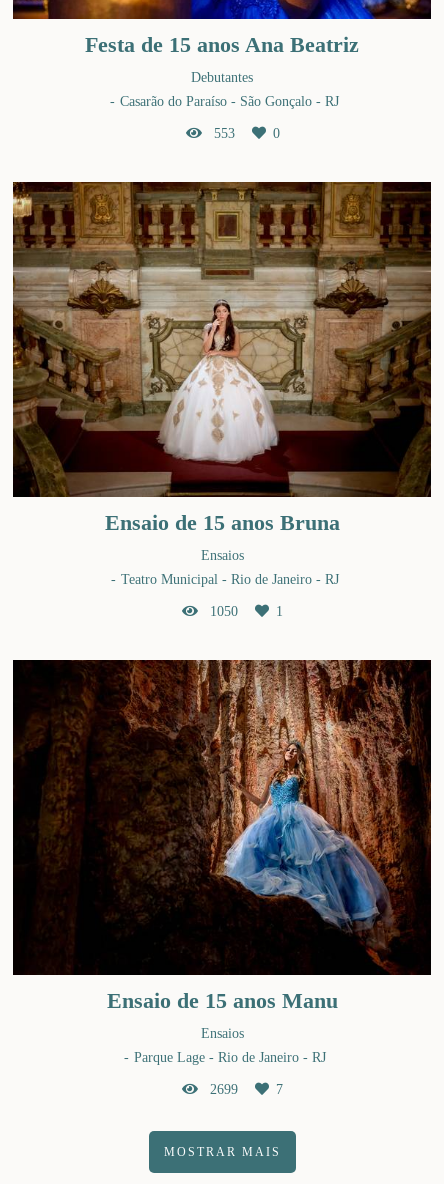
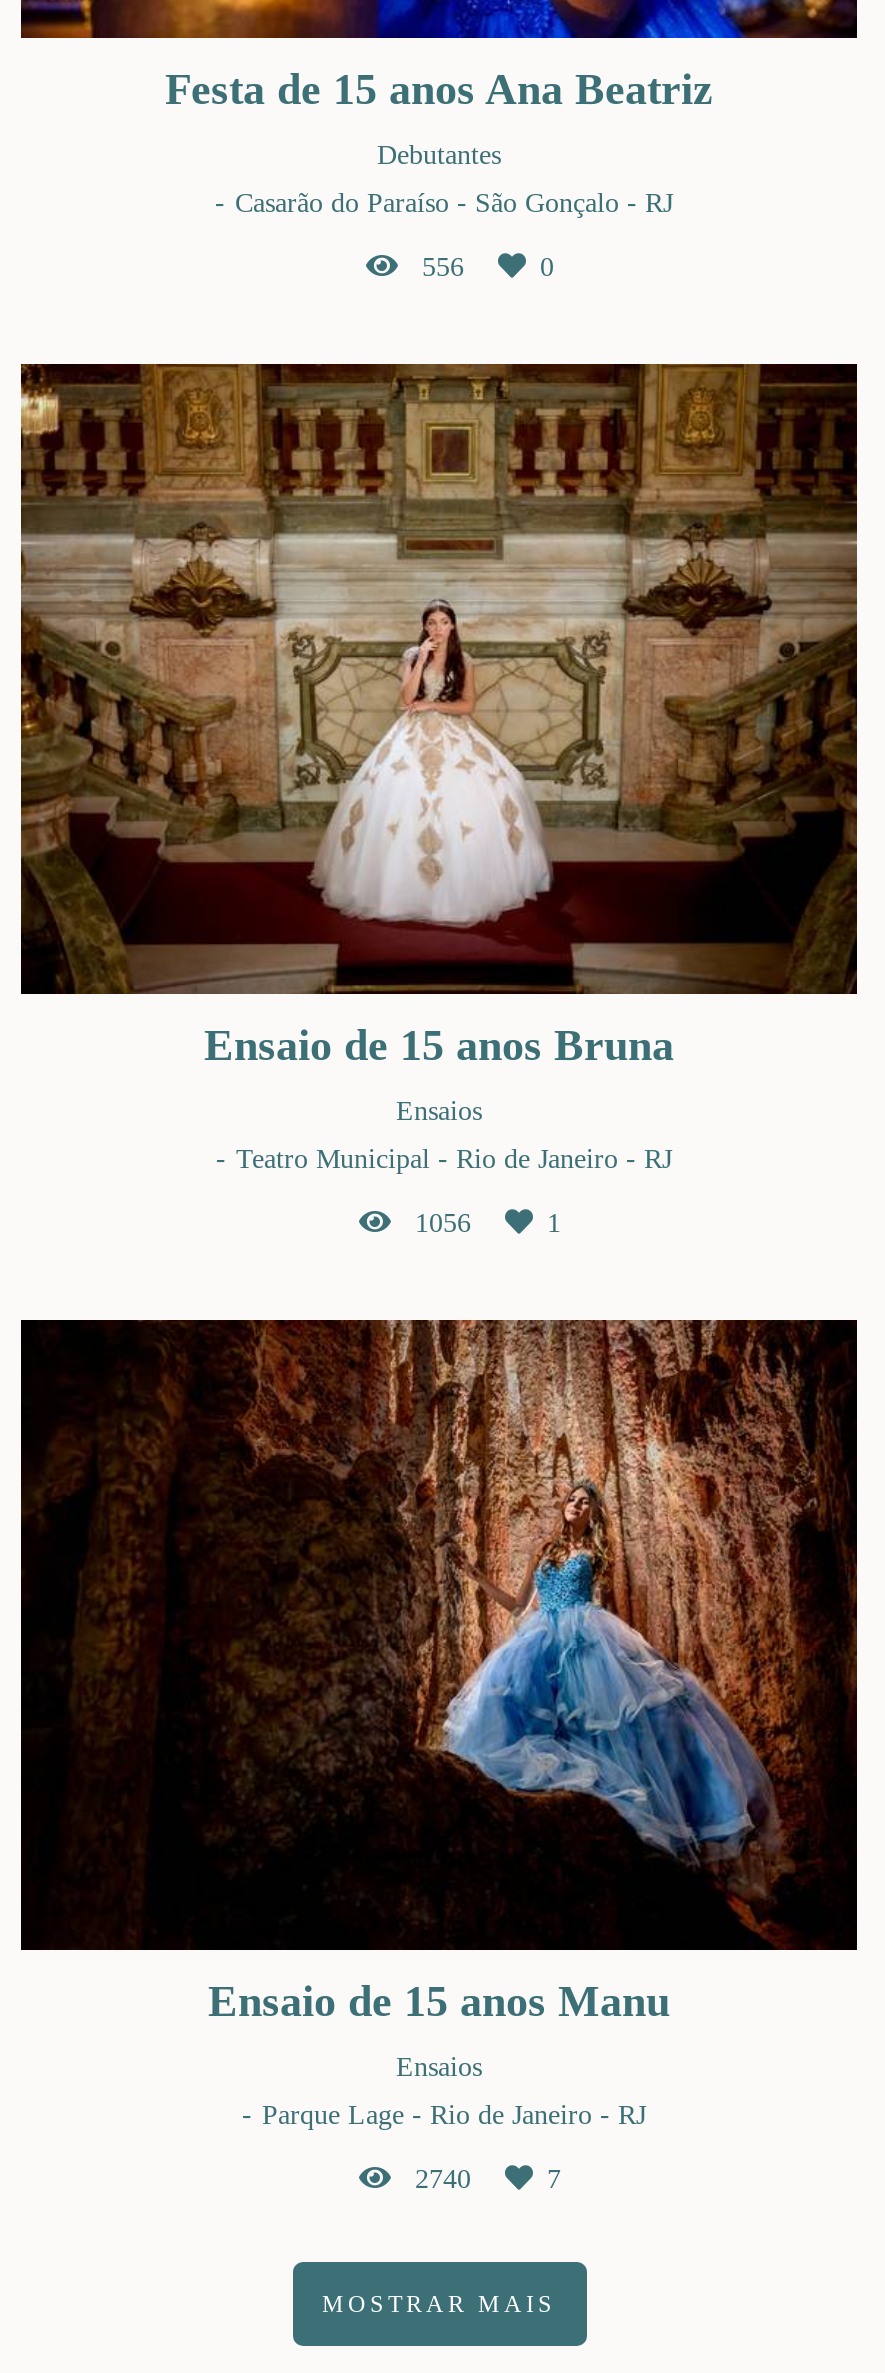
[213,126,234,141] 553 -> [422,252,464,282] 556
[210,604,238,619] 1050 -> [415,1208,471,1238] 1056
[210,1082,238,1097] 2699 -> [415,2165,471,2195] 2740

